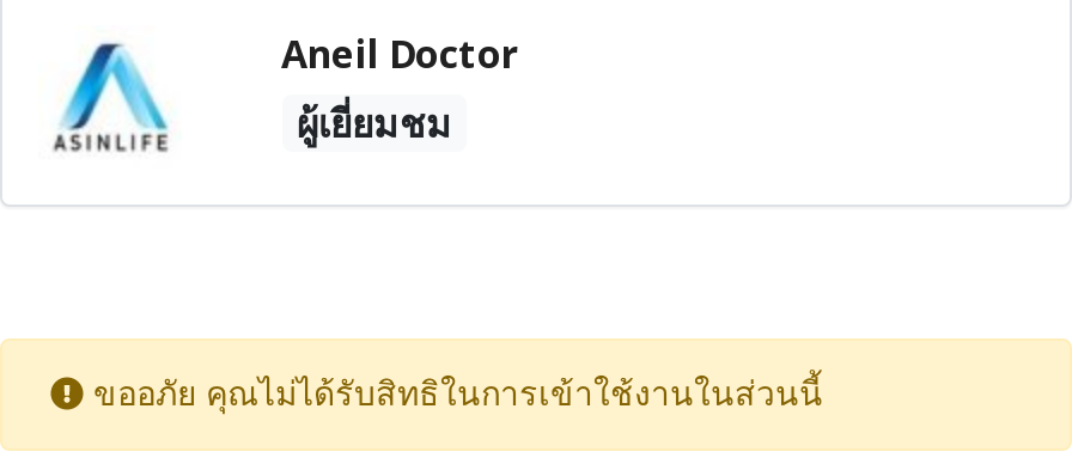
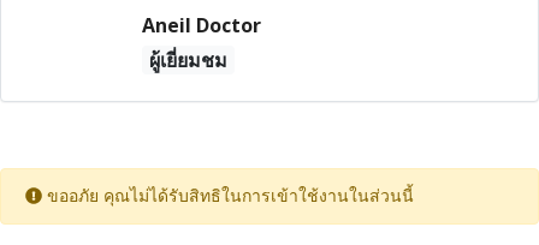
[50,39,170,154] [image] -> none

